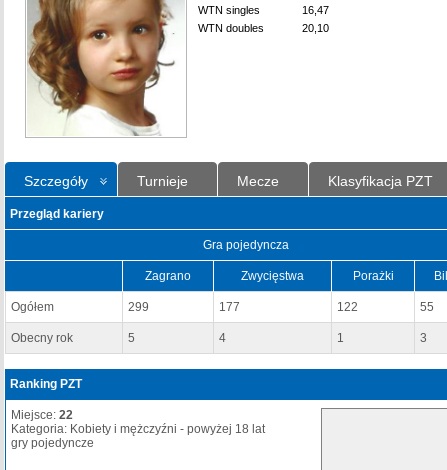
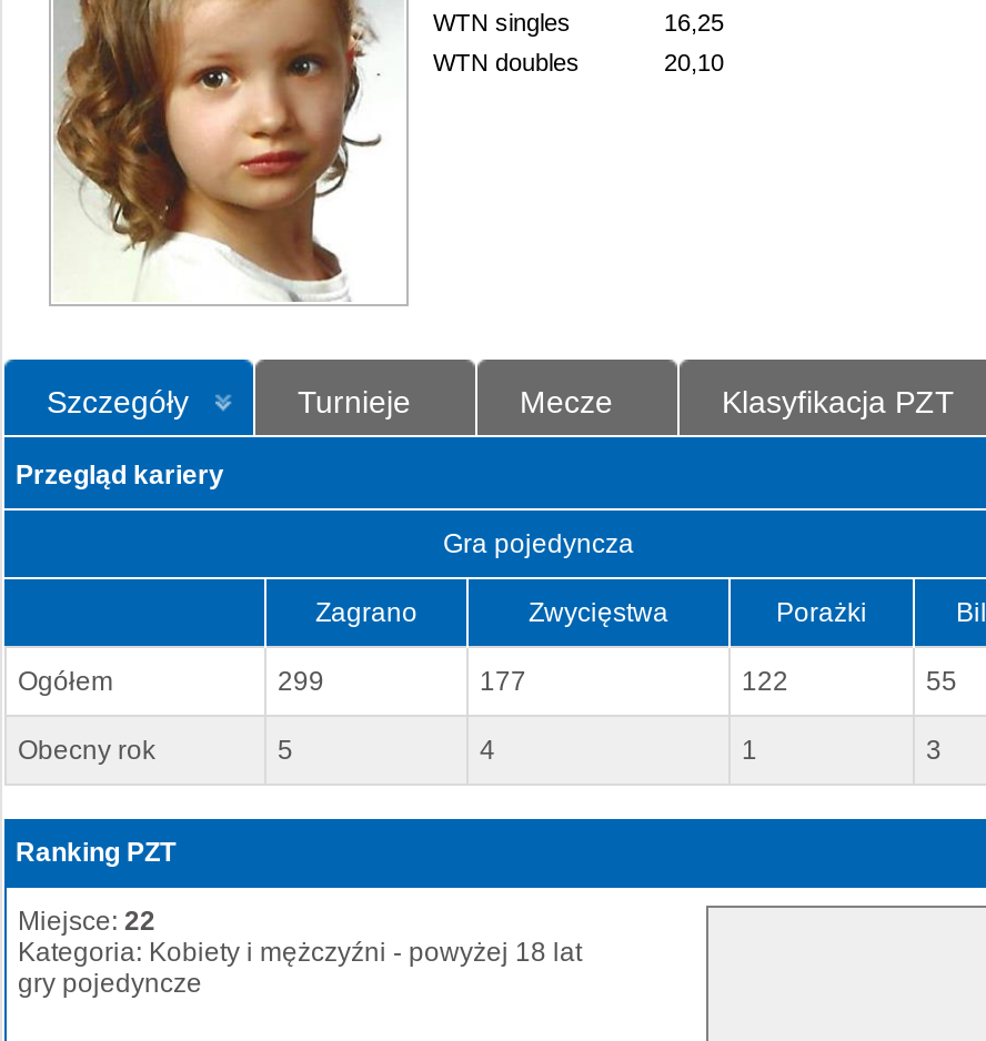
[302,4,329,16] 16,47 -> [664,9,724,36] 16,25

